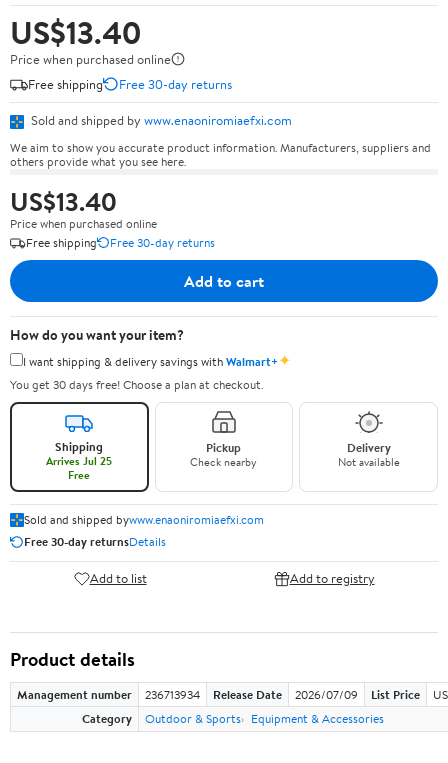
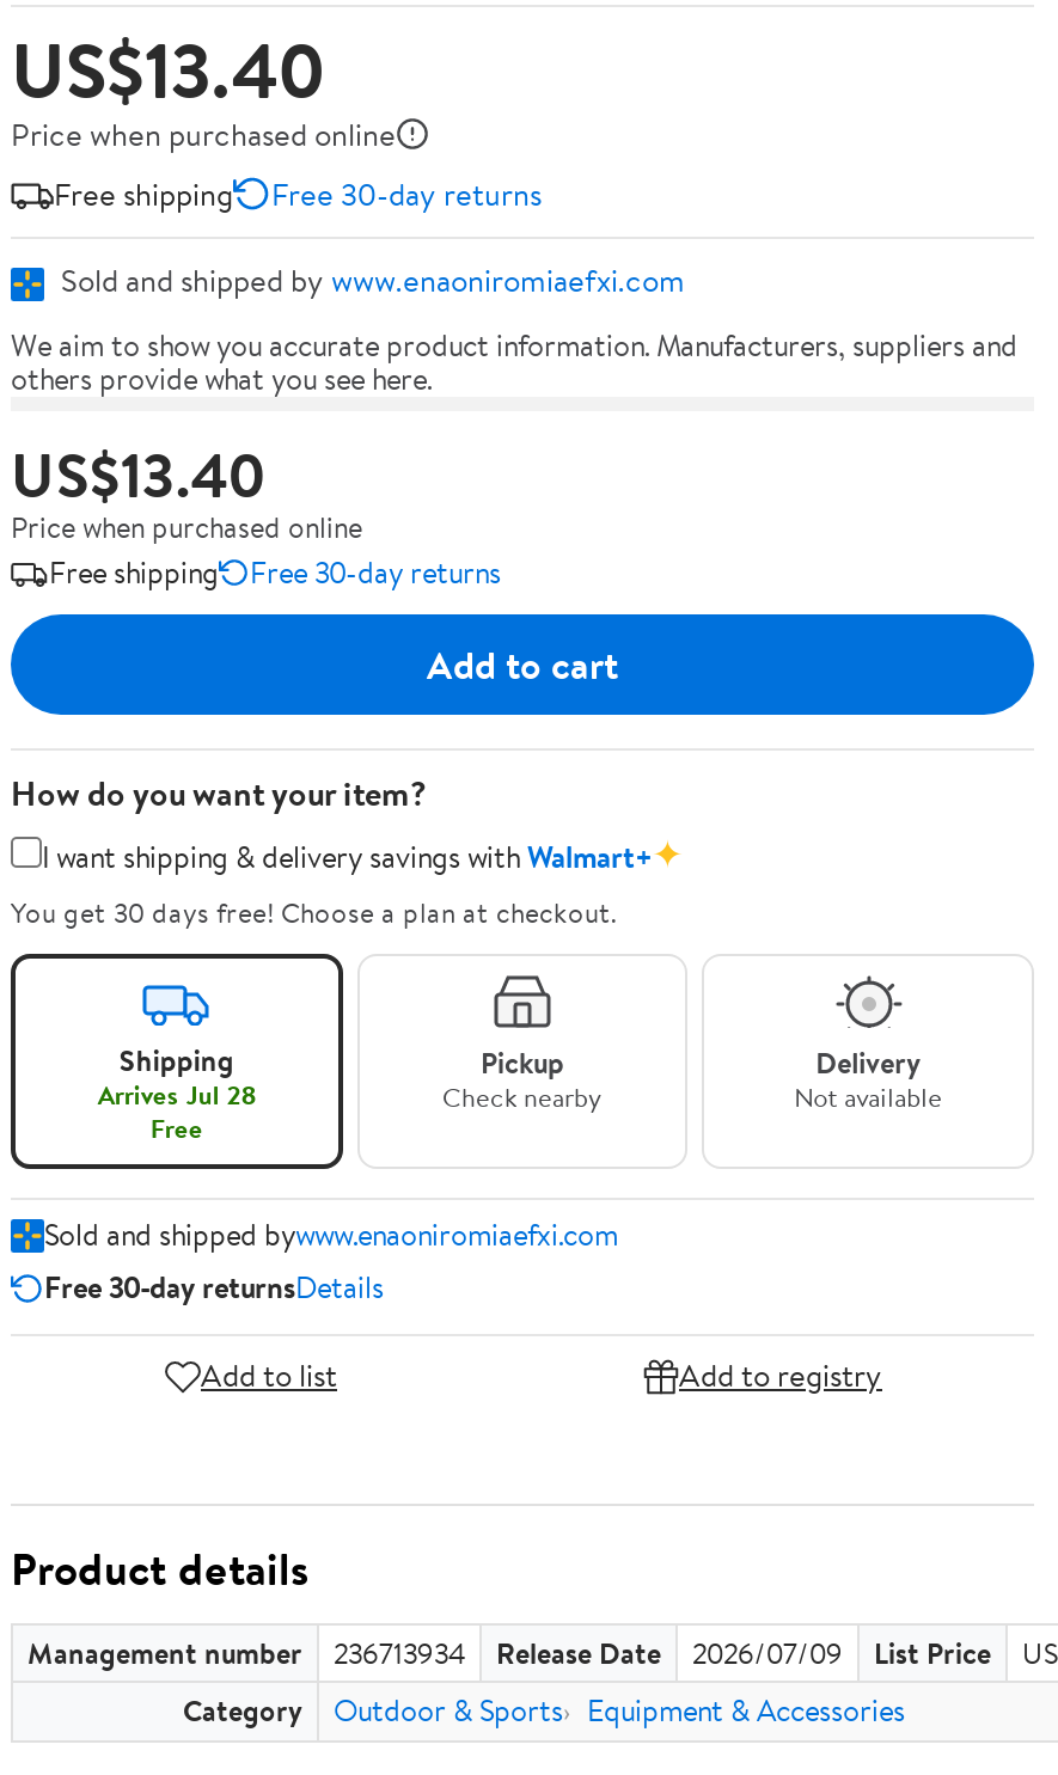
[46,453,112,469] Arrives Jul 25 -> [98,1076,255,1114] Arrives Jul 28

